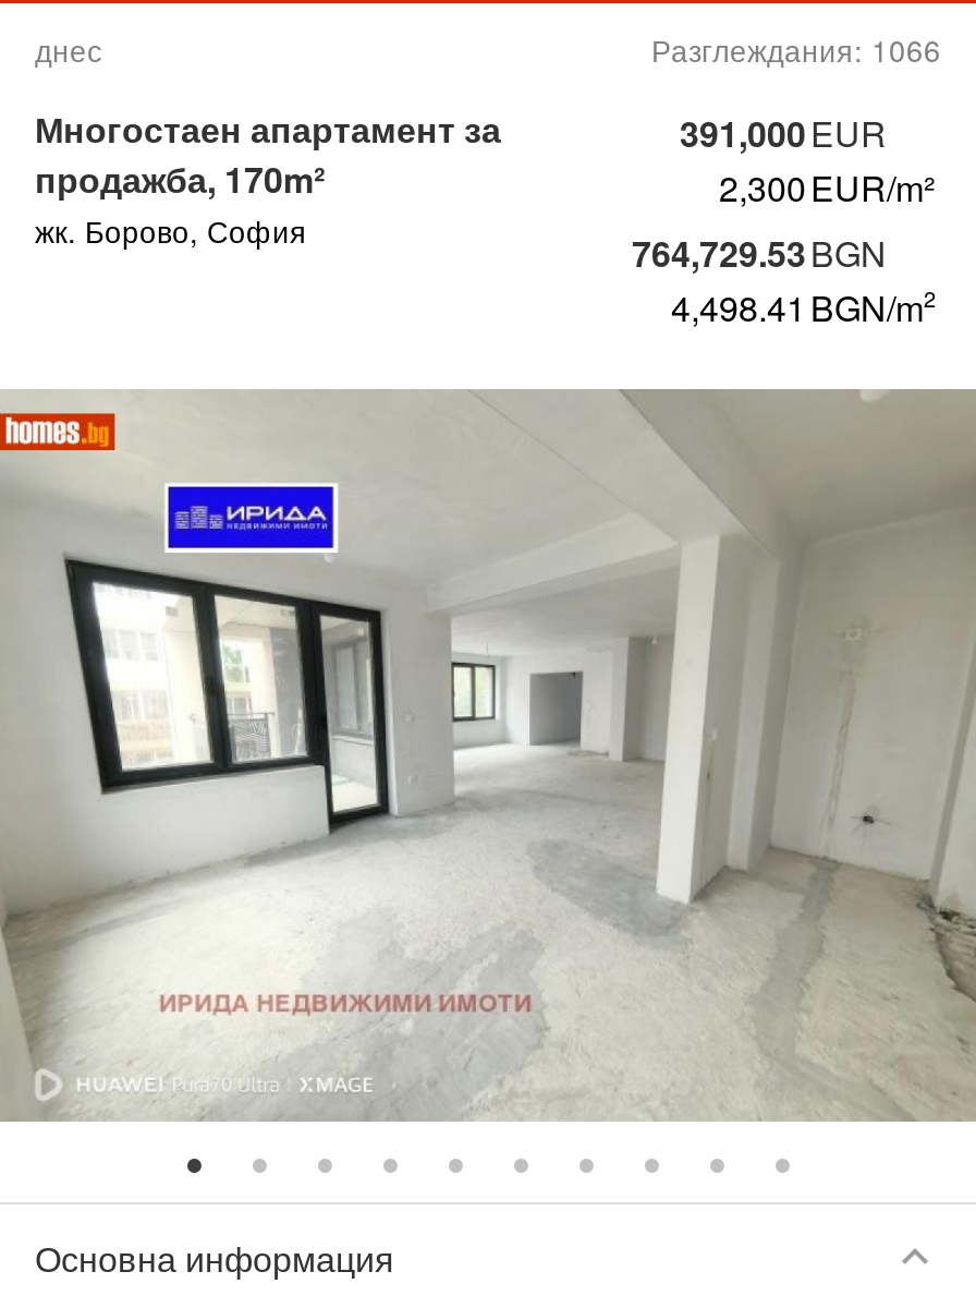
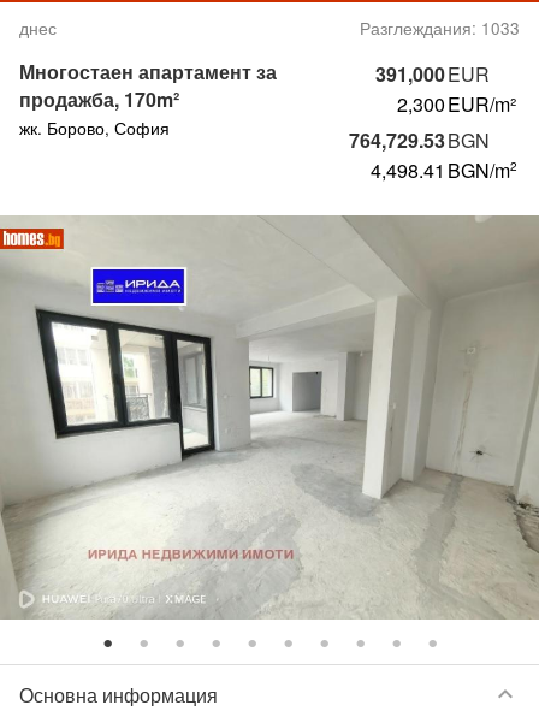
[651,27,941,71] Разглеждания: 1066 -> [360,16,520,40] Разглеждания: 1033

